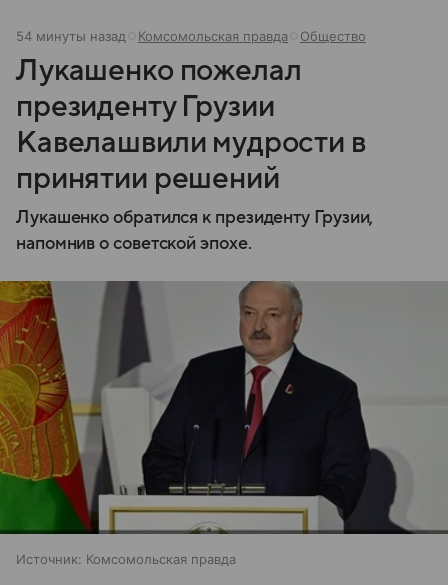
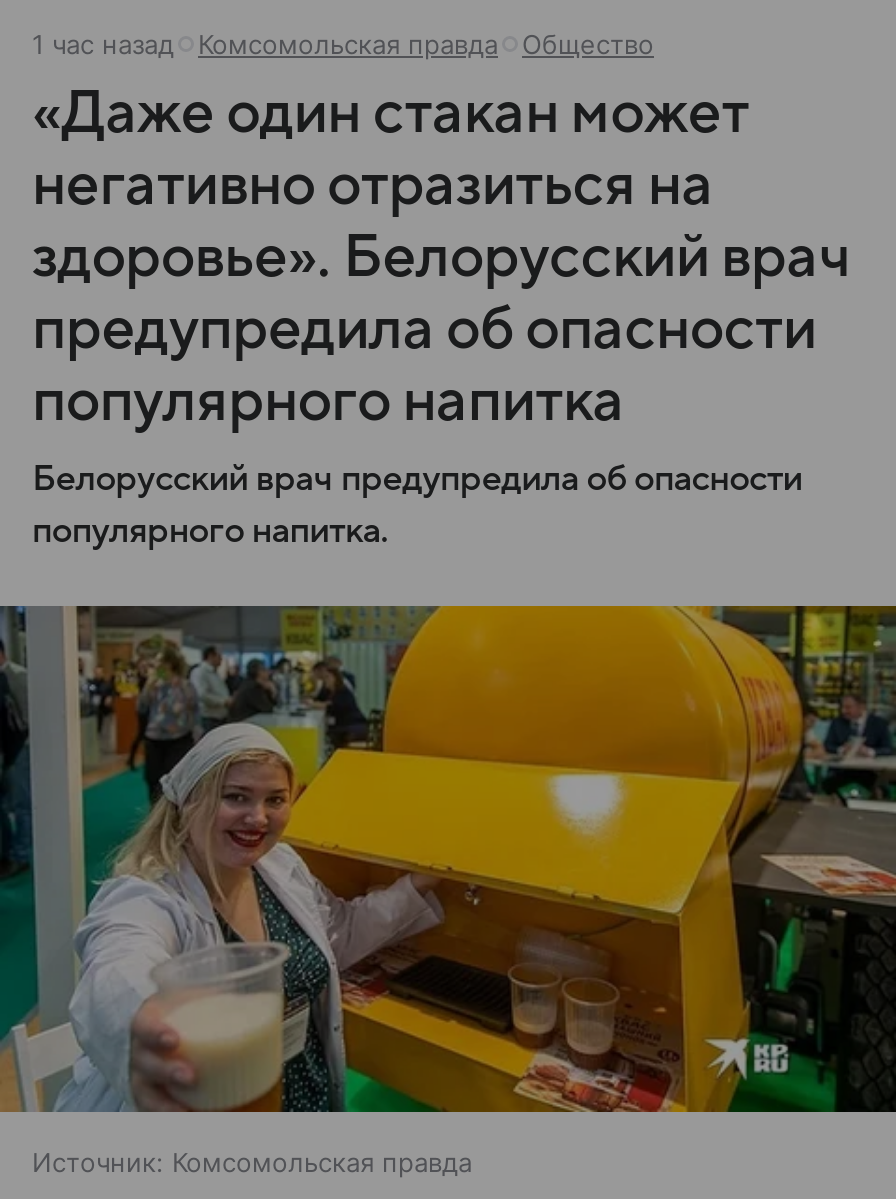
[16,28,366,44] 54 минуты назад Комсомольская правда Общество -> [32,28,654,60] 1 час назад Комсомольская правда Общество
[16,54,373,253] Лукашенко пожелал | президенту Грузии | Кавелашвили мудрости в | принятии решений | Лукашенко обратился к президенту Грузии, | напомнив о советской эпохе. -> [32,80,850,550] «Даже один стакан может | негативно отразиться на | здоровье». Белорусский врач | предупредила об опасности | популярного напитка | Белорусский врач предупредила об опасности | популярного напитка.
[3,280,445,535] [image] -> [6,603,890,1115] [image]

